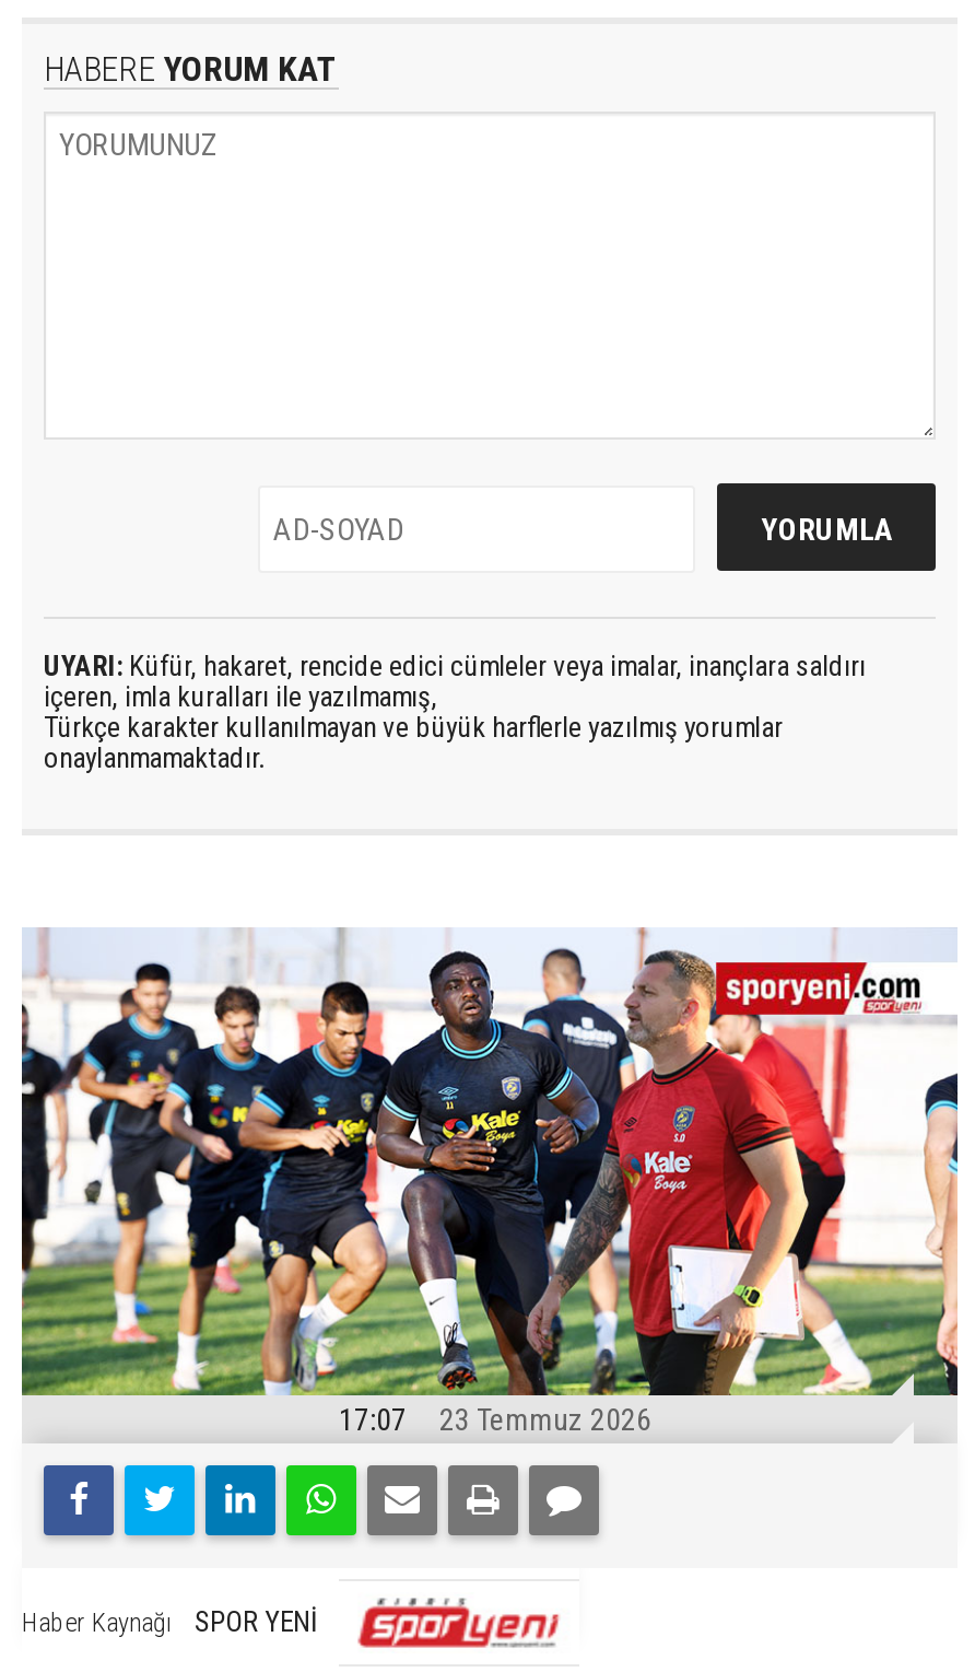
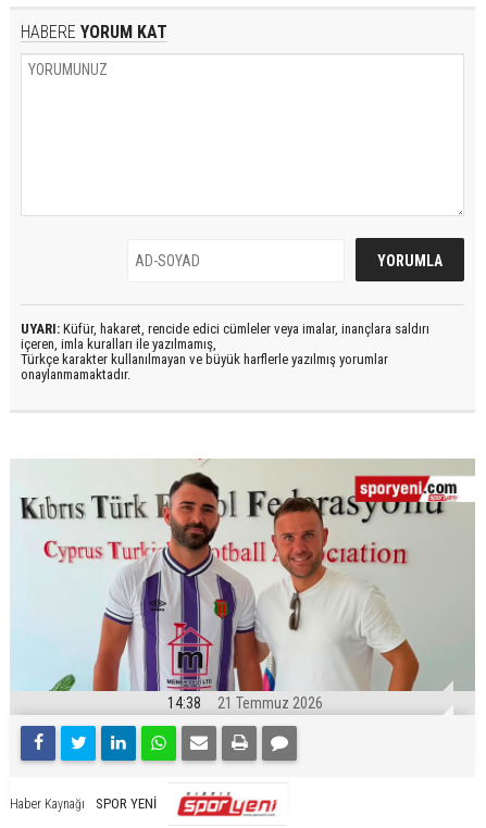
[20,929,960,1437] [image] | 17:07 -> [10,457,475,712] [image] | 14:38
[439,1402,651,1437] 23 Temmuz 2026 -> [217,694,323,712] 21 Temmuz 2026

